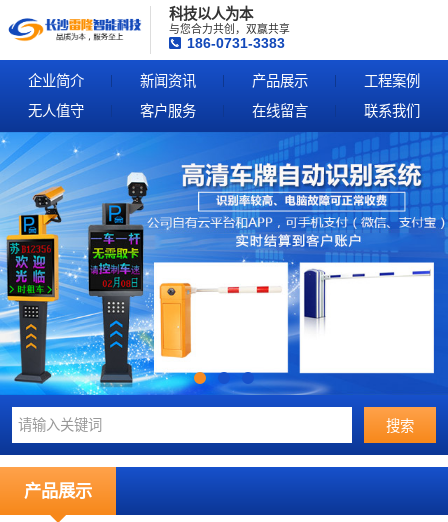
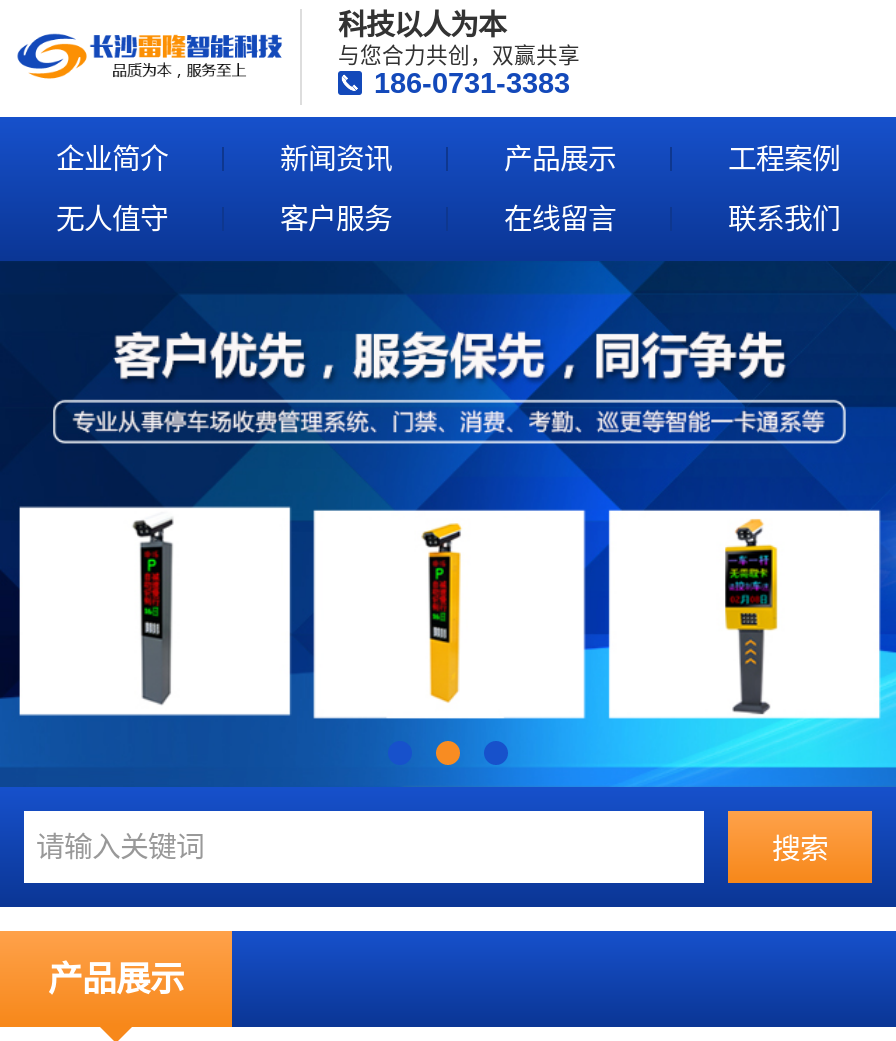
[3,131,445,396] [image] -> [6,261,890,787] [image]

